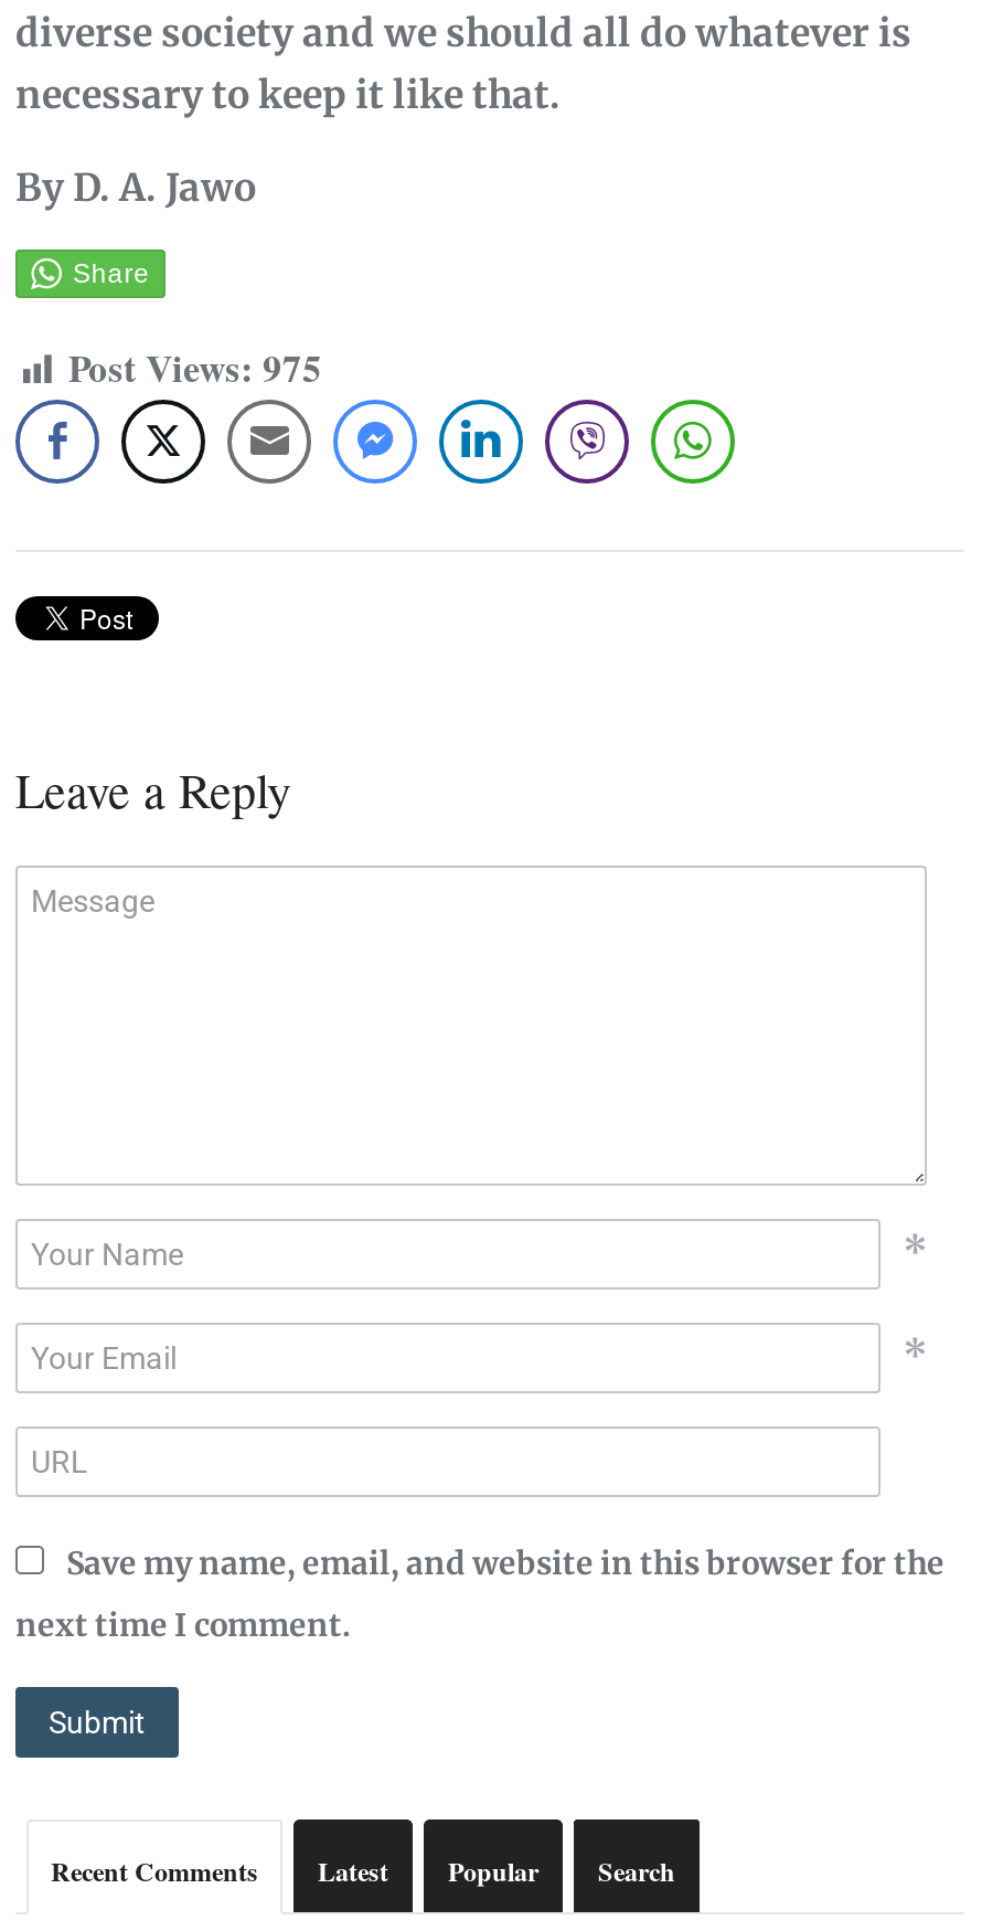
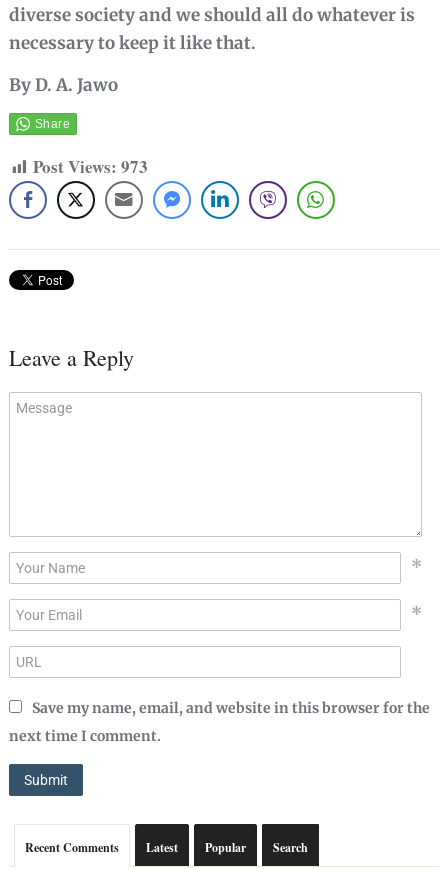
[68,340,322,395] Post Views: 975 -> [33,154,148,179] Post Views: 973

